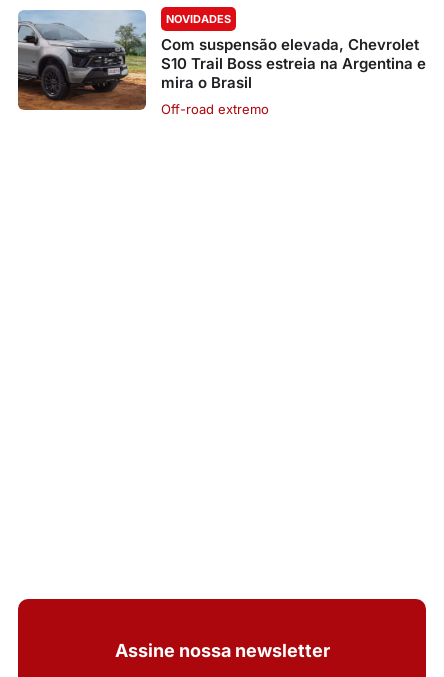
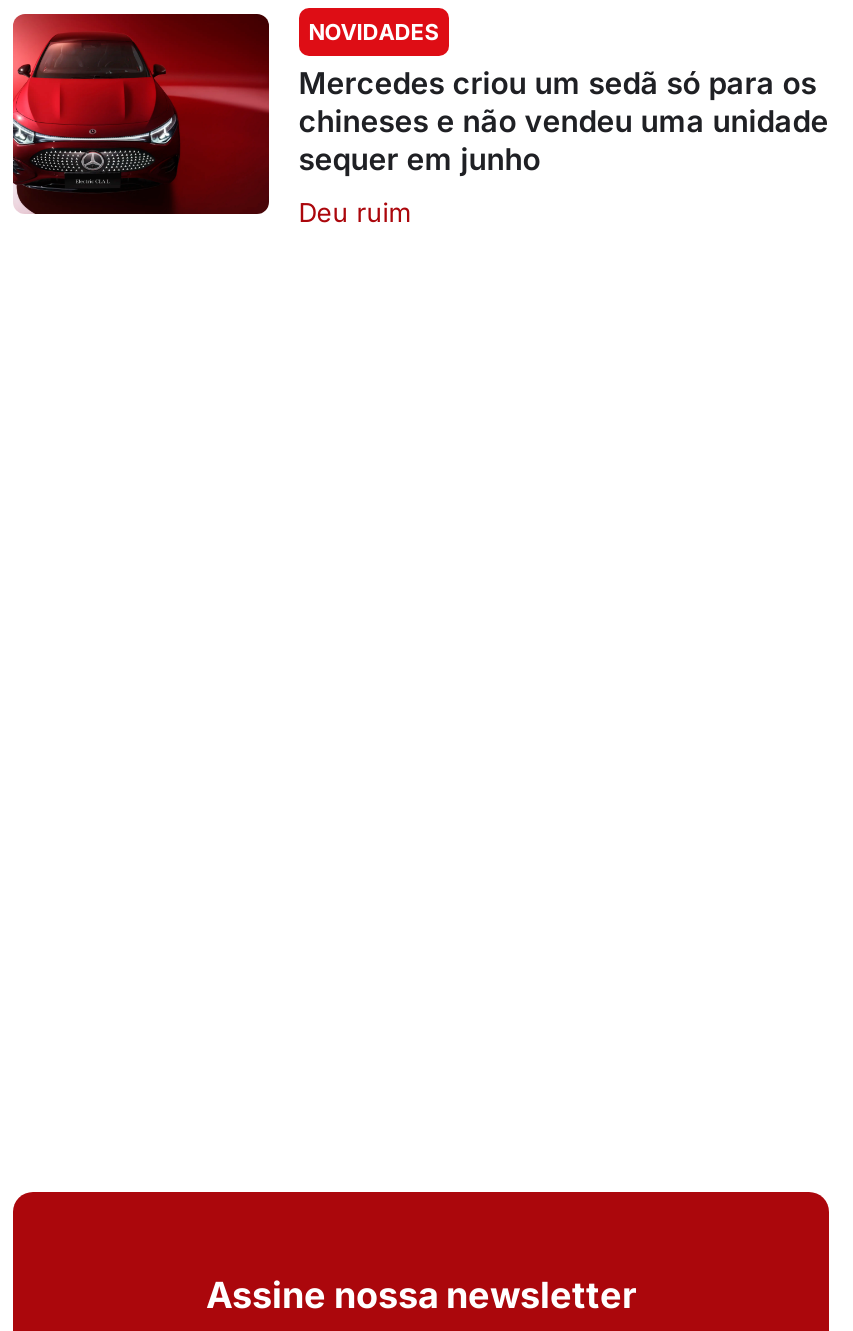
[17,10,426,111] [image] | Com suspensão elevada, Chevrolet | S10 Trail Boss estreia na Argentina e | mira o Brasil -> [11,12,829,216] [image] | Mercedes criou um sedã só para os | chineses e não vendeu uma unidade | sequer em junho
[161,101,269,117] Off-road extremo -> [299,196,411,228] Deu ruim

